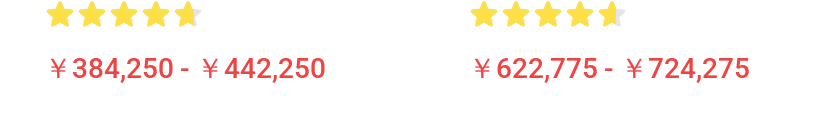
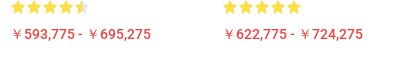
[44,52,326,84] ￥384,250 - ￥442,250 -> [10,26,151,42] ￥593,775 - ￥695,275

